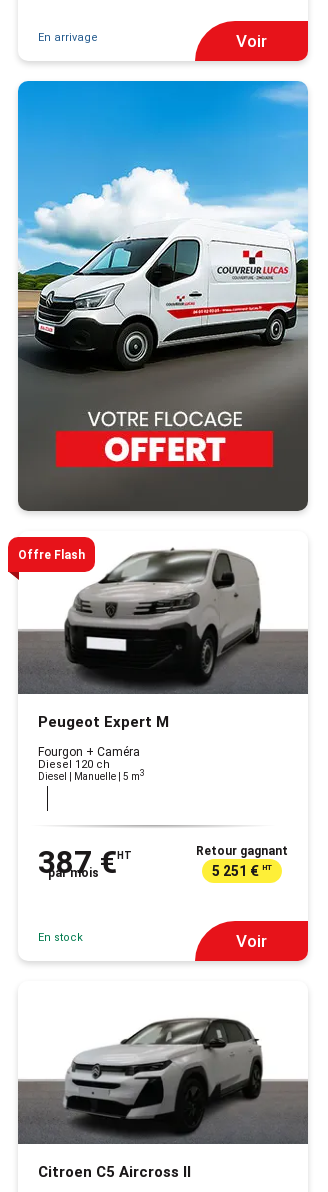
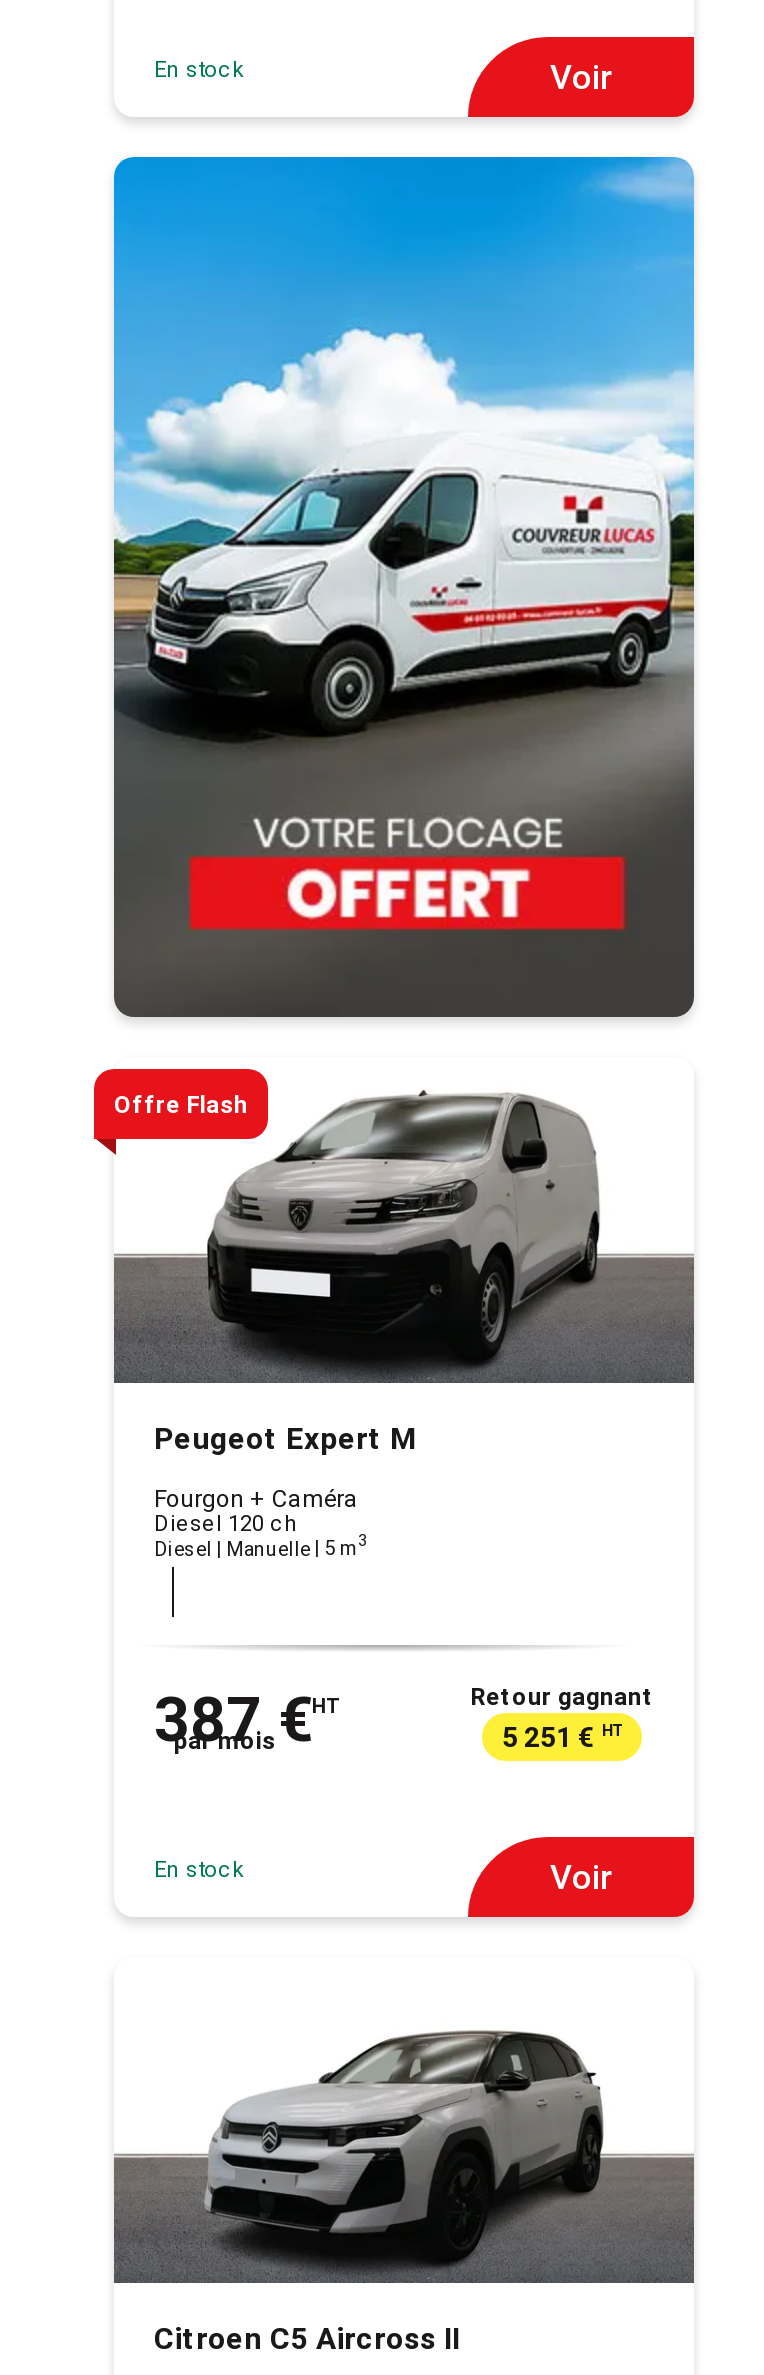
[38,30,98,43] En arrivage -> [154,56,244,82] En stock

